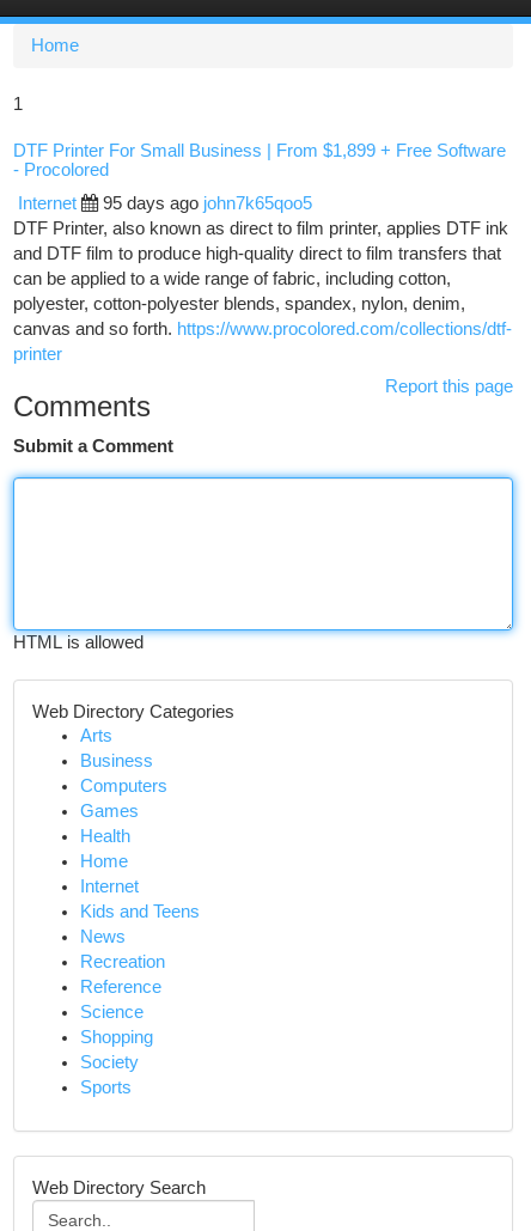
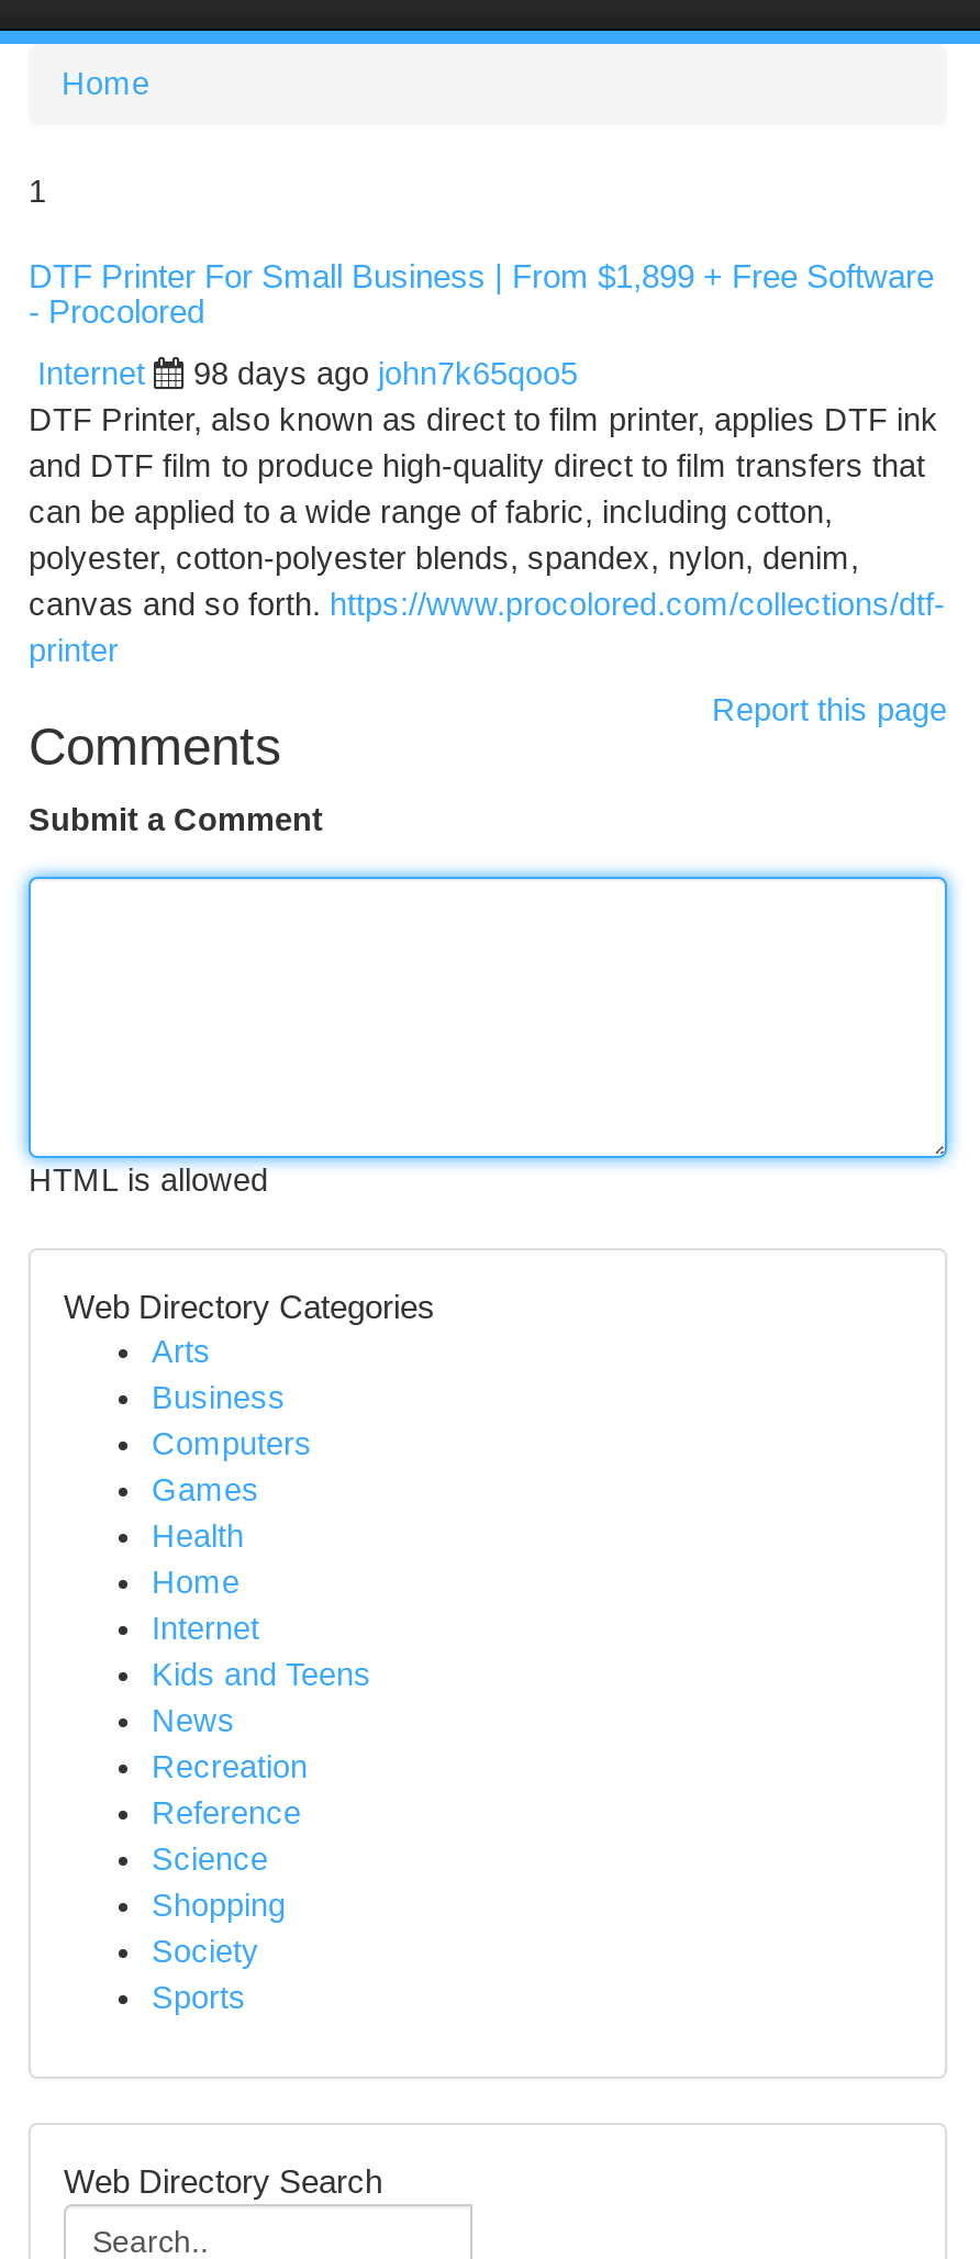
[103,194,312,213] 95 days ago john7k65qoo5 -> [193,356,578,391] 98 days ago john7k65qoo5

